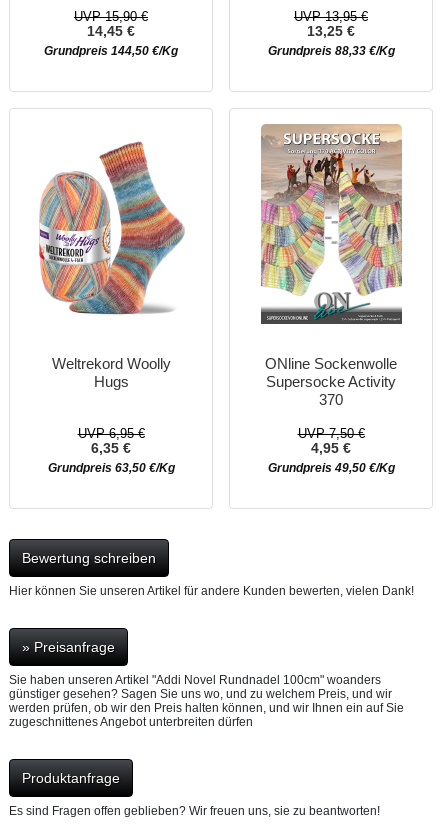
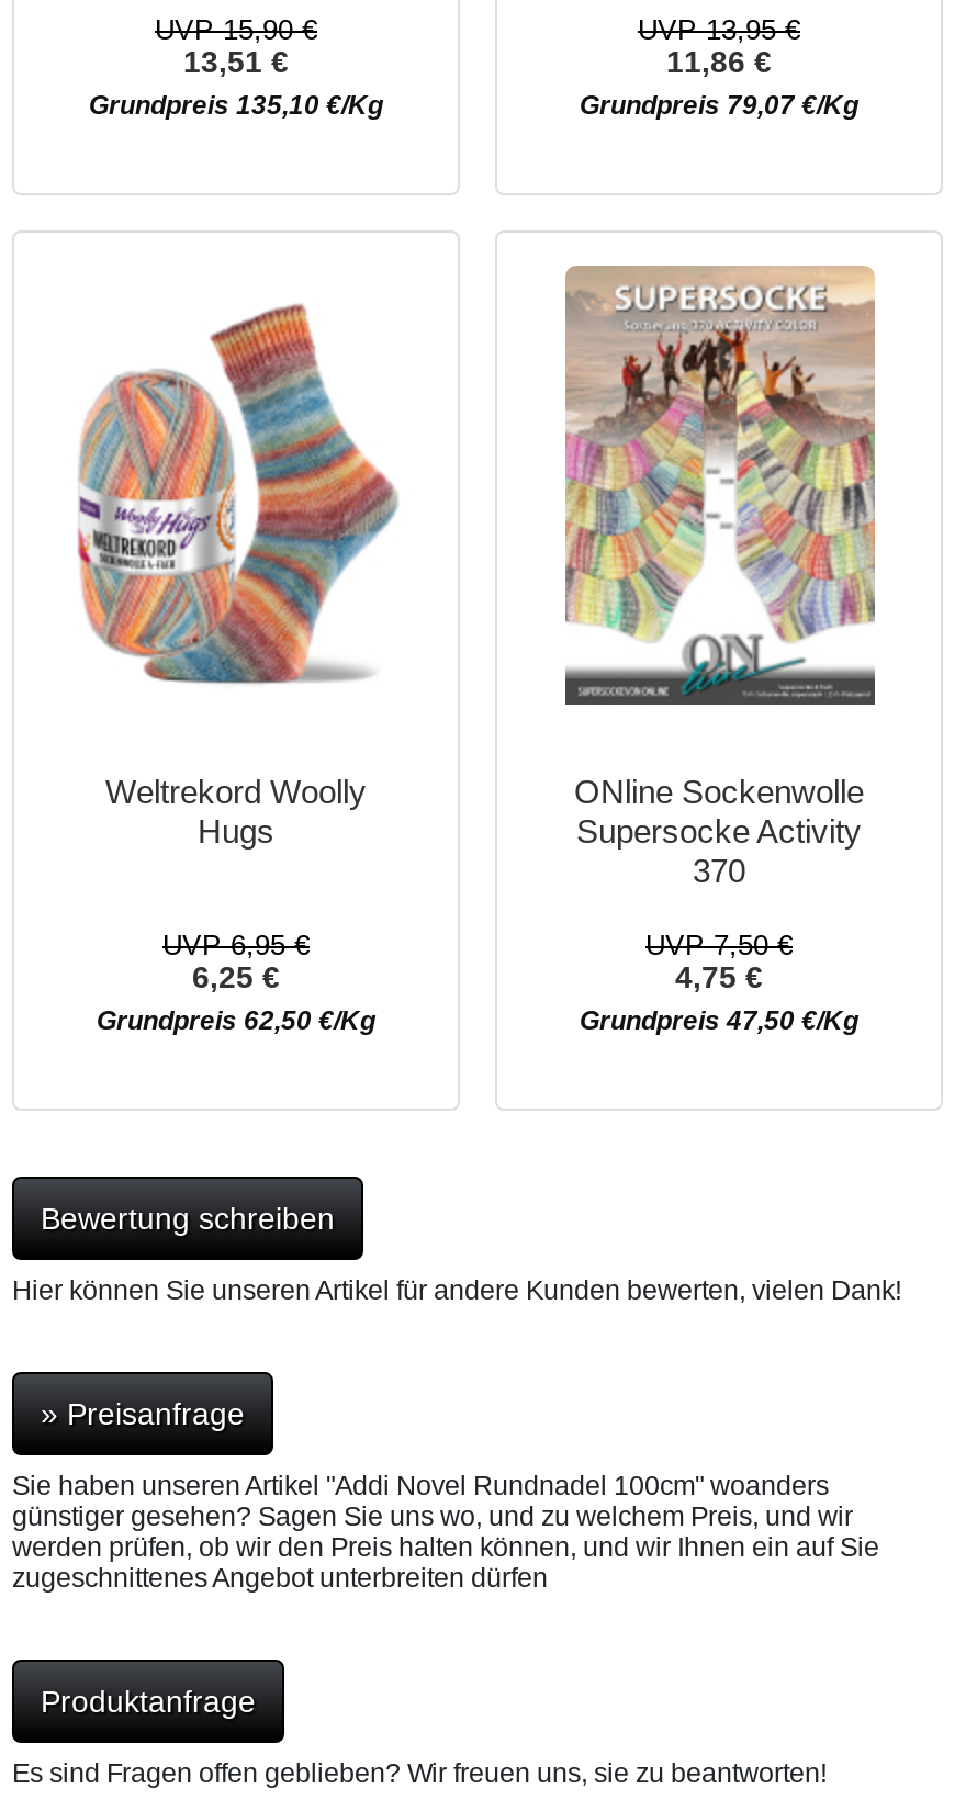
[87,23,135,39] 14,45 € -> [183,44,289,79] 13,51 €
[307,23,355,39] 13,25 € -> [666,44,772,79] 11,86 €
[44,44,178,58] Grundpreis 144,50 €/Kg -> [89,90,383,121] Grundpreis 135,10 €/Kg
[267,44,394,58] Grundpreis 88,33 €/Kg -> [580,90,858,121] Grundpreis 79,07 €/Kg
[91,440,131,456] 6,35 € -> [192,959,280,994] 6,25 €
[311,440,351,456] 4,95 € -> [675,959,763,994] 4,75 €
[47,461,174,475] Grundpreis 63,50 €/Kg -> [97,1005,375,1036] Grundpreis 62,50 €/Kg
[267,461,394,475] Grundpreis 49,50 €/Kg -> [580,1005,858,1036] Grundpreis 47,50 €/Kg

